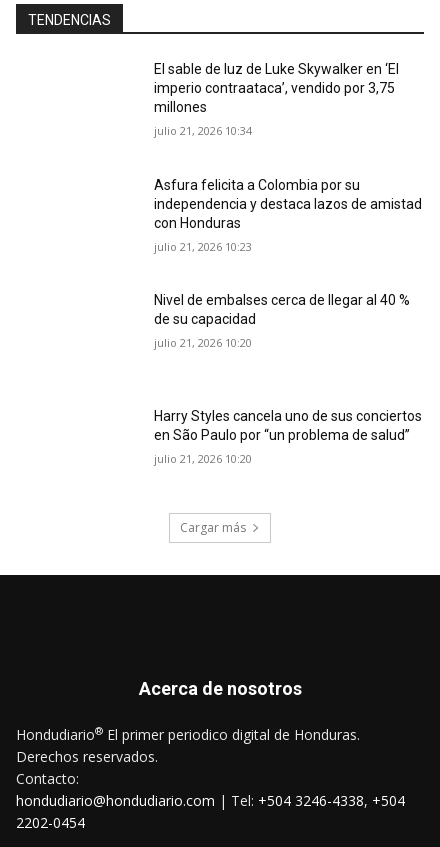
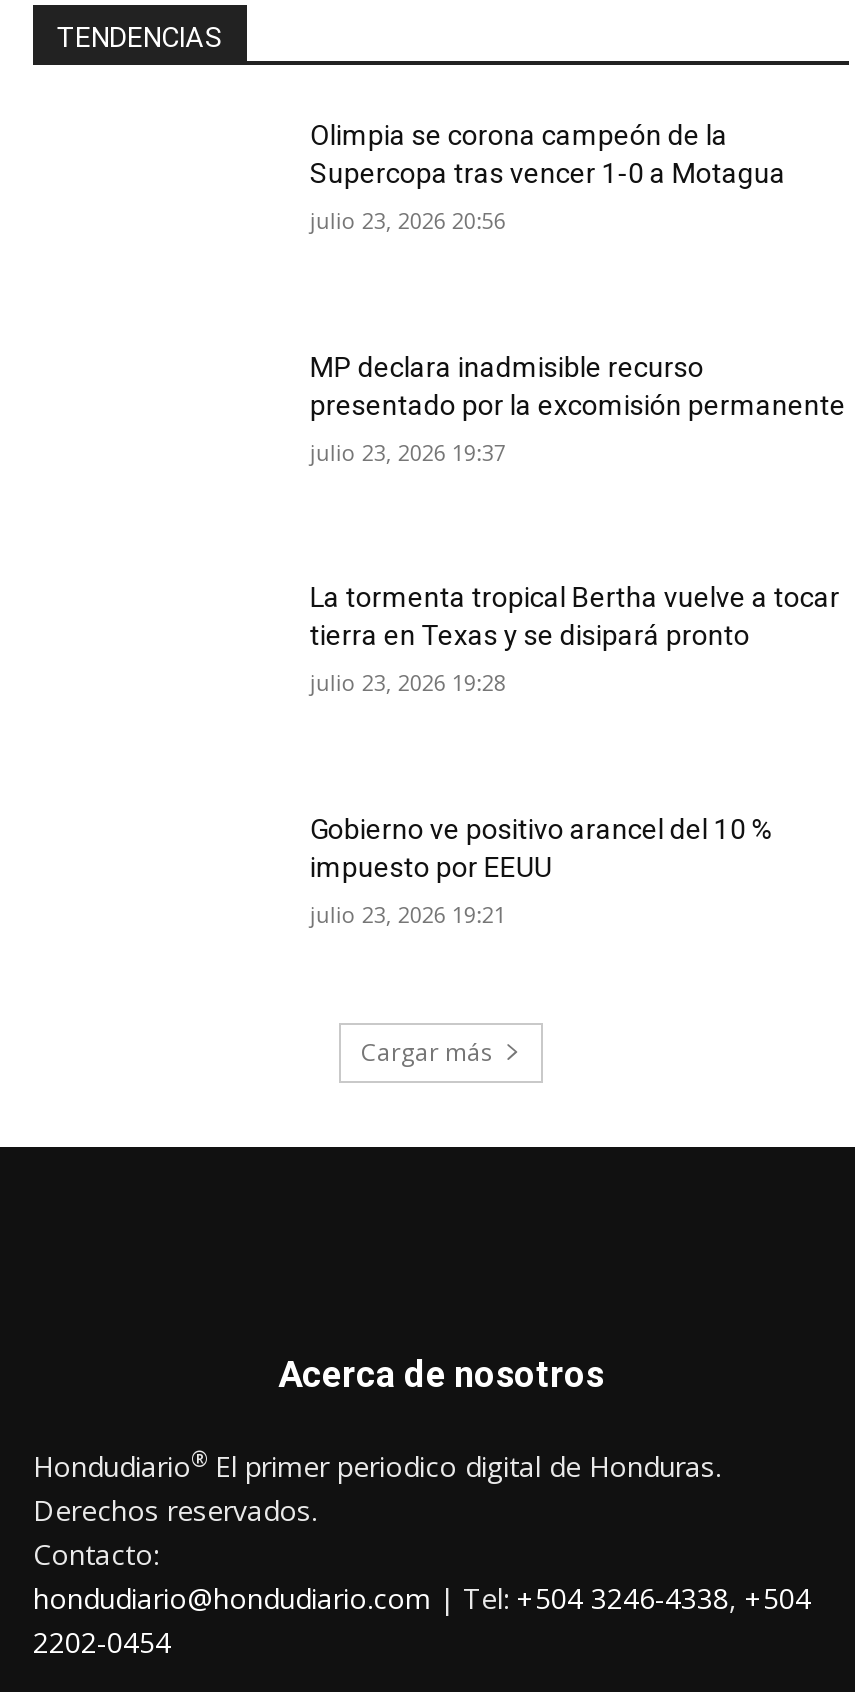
[154,61,399,115] El sable de luz de Luke Skywalker en ‘El | imperio contraataca’, vendido por 3,75 | millones -> [310,119,786,189] Olimpia se corona campeón de la | Supercopa tras vencer 1-0 a Motagua
[154,123,252,138] julio 21, 2026 10:34 -> [310,205,506,235] julio 23, 2026 20:56
[154,177,422,231] Asfura felicita a Colombia por su | independencia y destaca lazos de amistad | con Honduras -> [310,351,846,421] MP declara inadmisible recurso | presentado por la excomisión permanente
[154,239,252,254] julio 21, 2026 10:23 -> [310,437,506,467] julio 23, 2026 19:37
[154,292,410,327] Nivel de embalses cerca de llegar al 40 % | de su capacidad -> [310,582,840,652] La tormenta tropical Bertha vuelve a tocar | tierra en Texas y se disipará pronto
[154,335,252,350] julio 21, 2026 10:20 -> [310,668,506,698] julio 23, 2026 19:28
[154,408,422,443] Harry Styles cancela uno de sus conciertos | en São Paulo por “un problema de salud” -> [310,813,774,883] Gobierno ve positivo arancel del 10 % | impuesto por EEUU
[154,451,252,466] julio 21, 2026 10:20 -> [310,899,506,929] julio 23, 2026 19:21

